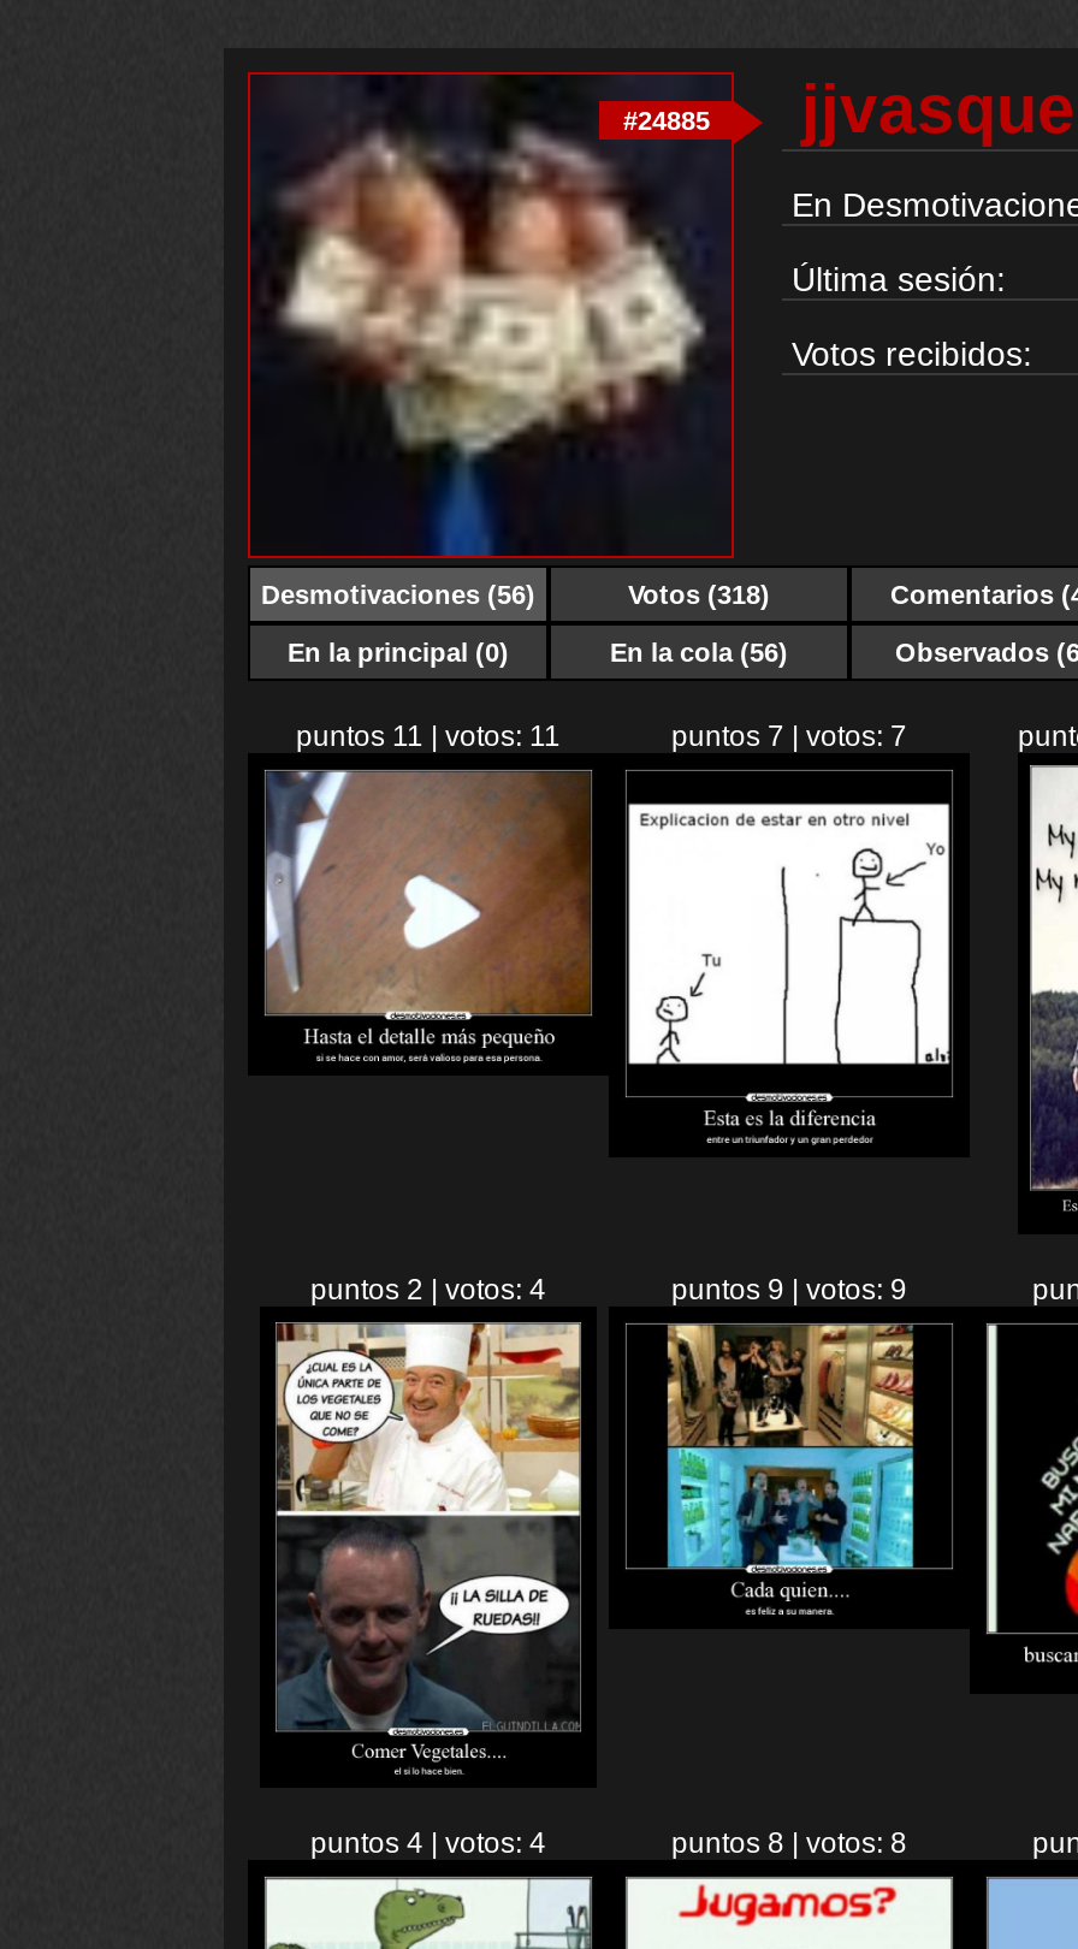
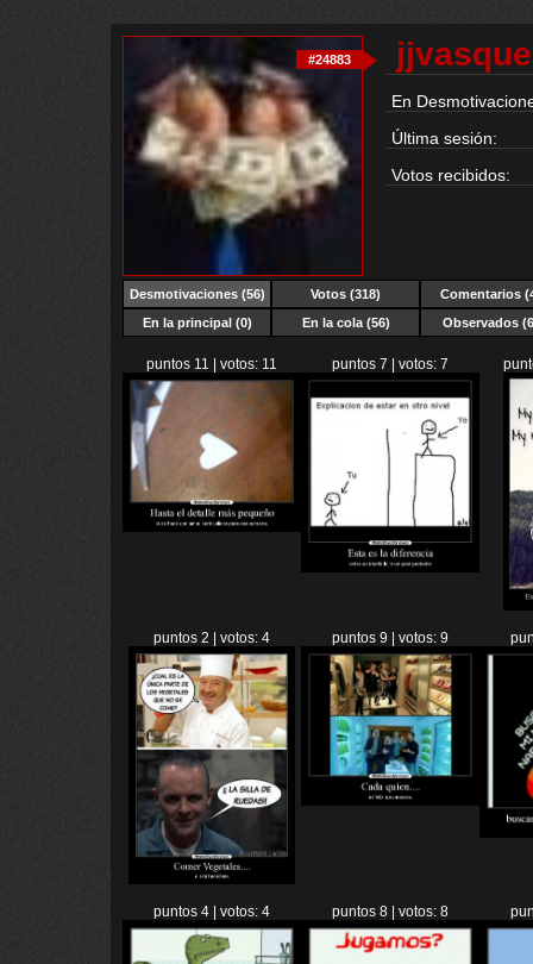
[623,106,710,135] #24885 -> [308,52,351,67] #24883

